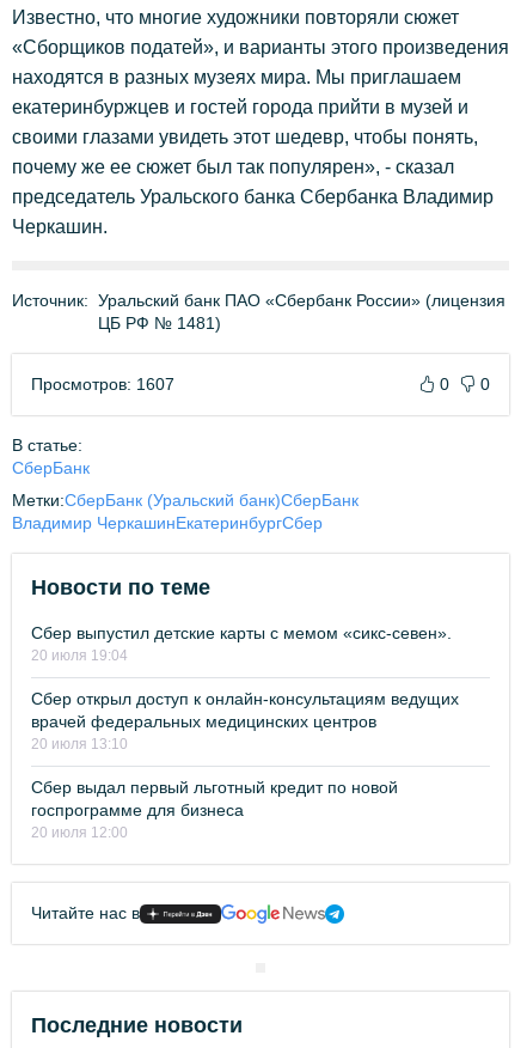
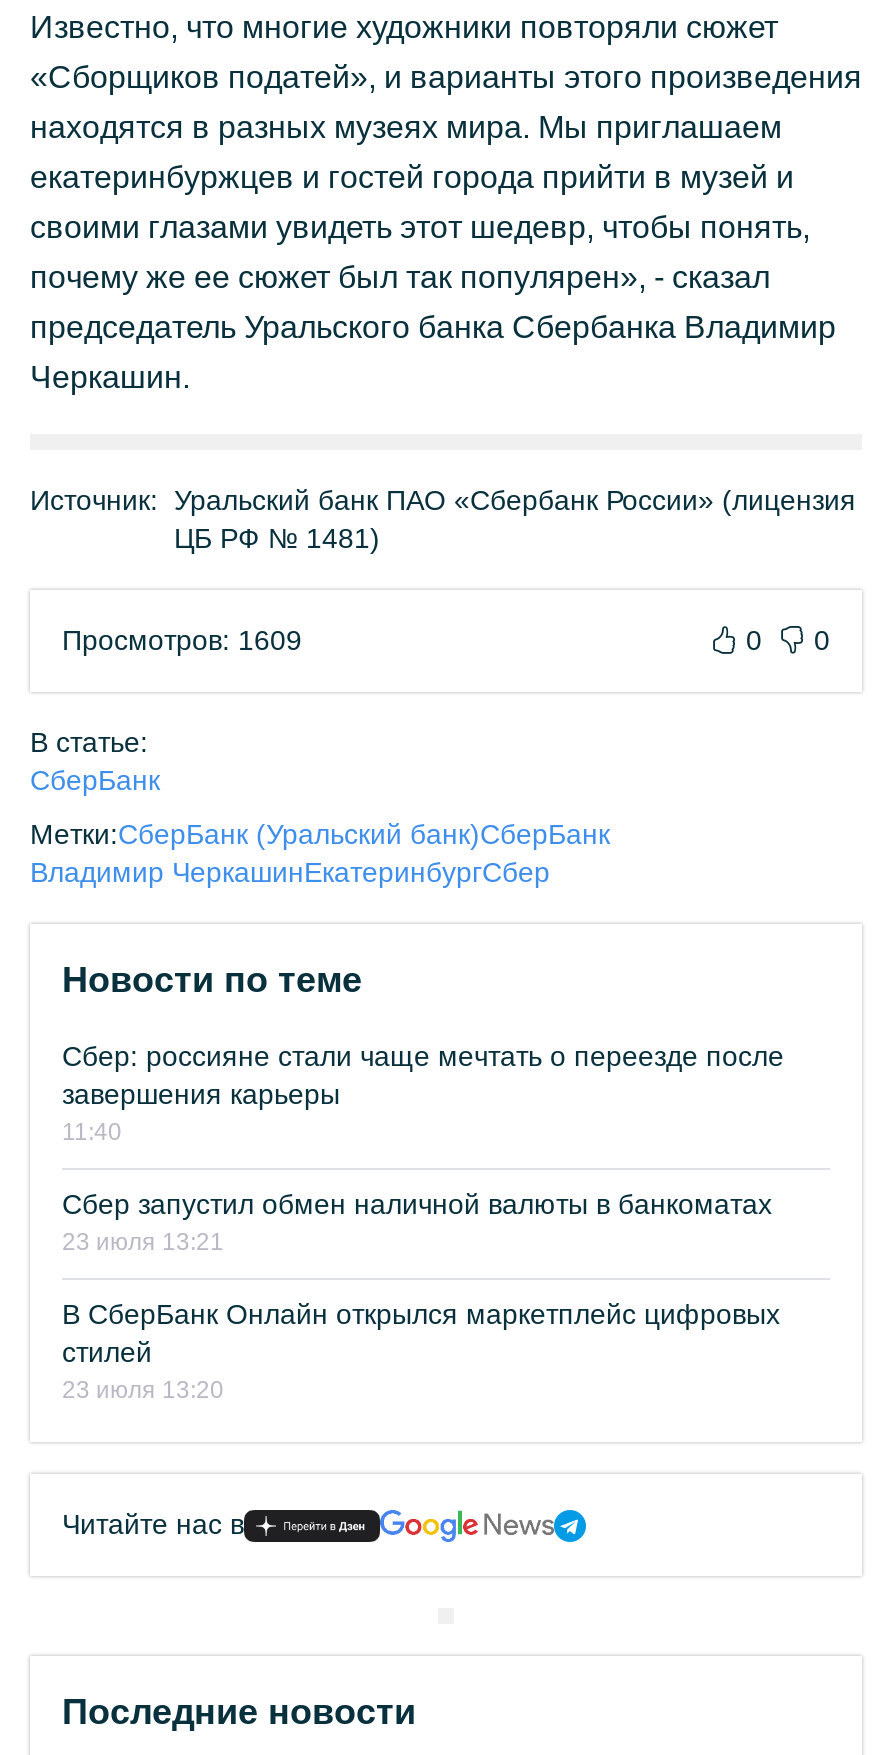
[31,374,174,394] Просмотров: 1607 -> [62,624,302,656] Просмотров: 1609
[31,623,452,664] Сбер выпустил детские карты с мемом «сикс-севен». | 20 июля 19:04 -> [62,1040,784,1146] Сбер: россияне стали чаще мечтать о переезде после | завершения карьеры | 11:40
[31,689,459,753] Сбер открыл доступ к онлайн-консультациям ведущих | врачей федеральных медицинских центров | 20 июля 13:10 -> [62,1188,772,1256] Сбер запустил обмен наличной валюты в банкоматах | 23 июля 13:21
[31,778,398,841] Сбер выдал первый льготный кредит по новой | госпрограмме для бизнеса | 20 июля 12:00 -> [62,1298,780,1404] В СберБанк Онлайн открылся маркетплейс цифровых | стилей | 23 июля 13:20

